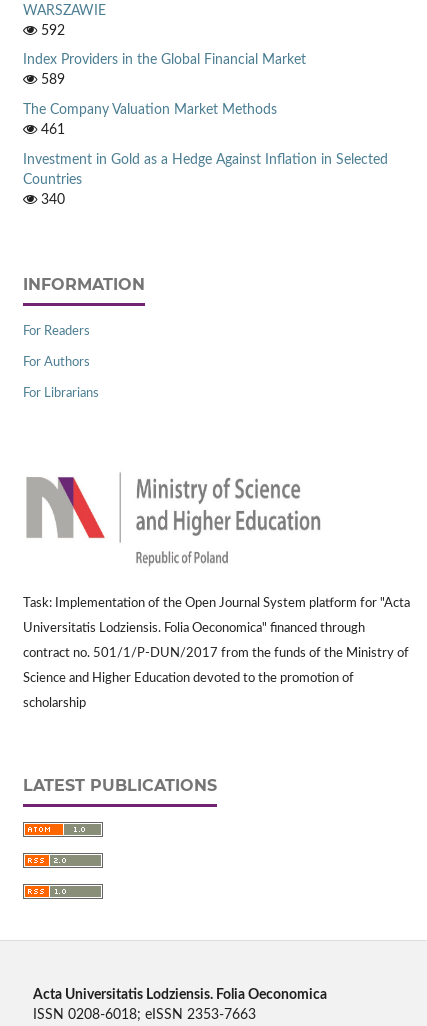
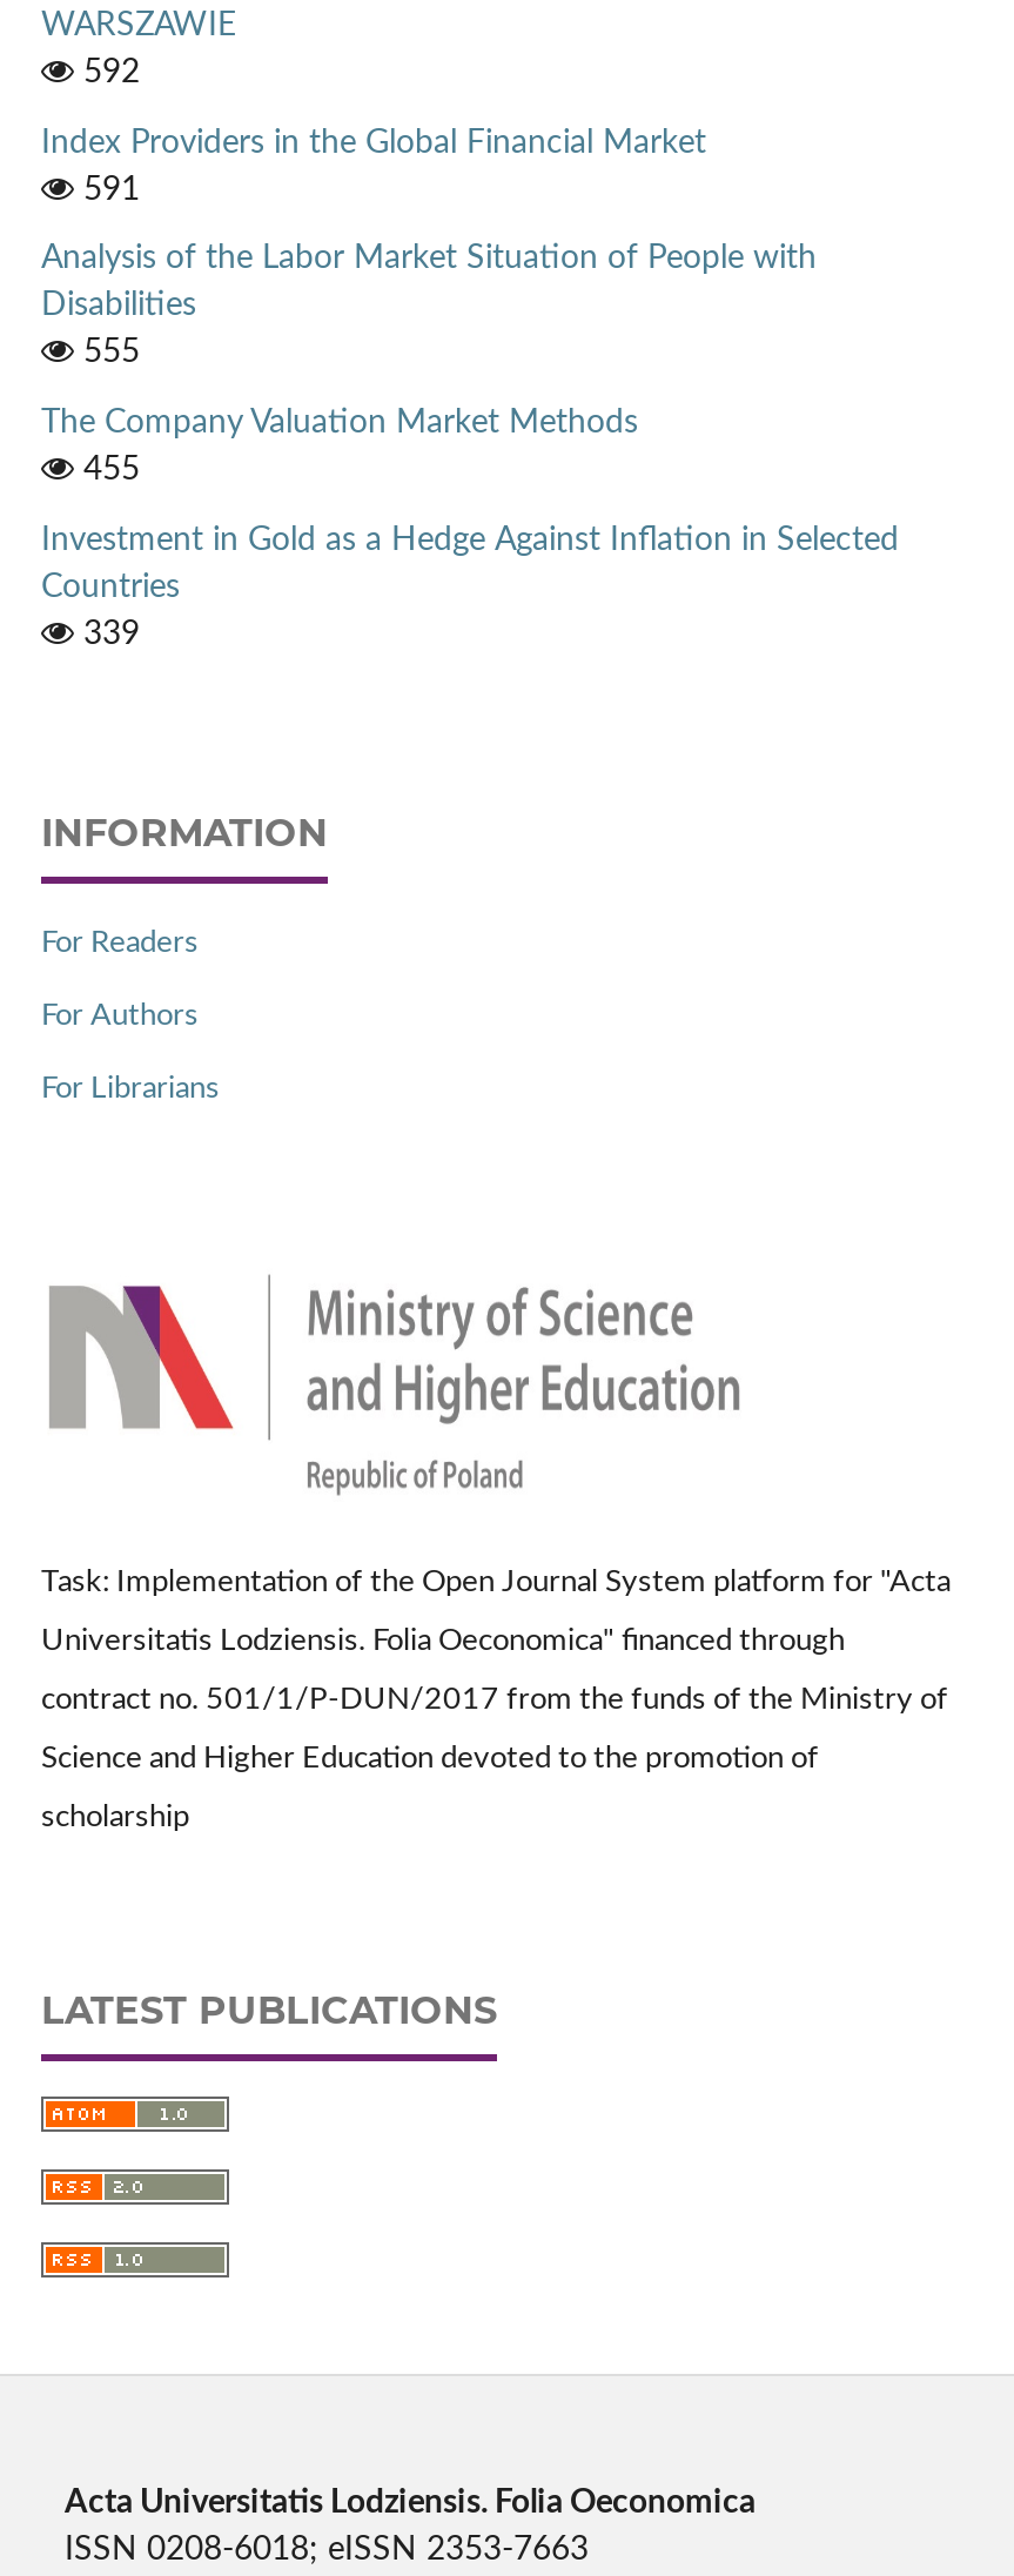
[37,73,65,87] 589 -> [41,173,817,370] 591 | Analysis of the Labor Market Situation of People with | Disabilities | 555
[37,123,65,137] 461 -> [74,455,140,487] 455
[37,193,65,207] 340 -> [74,619,140,652] 339

